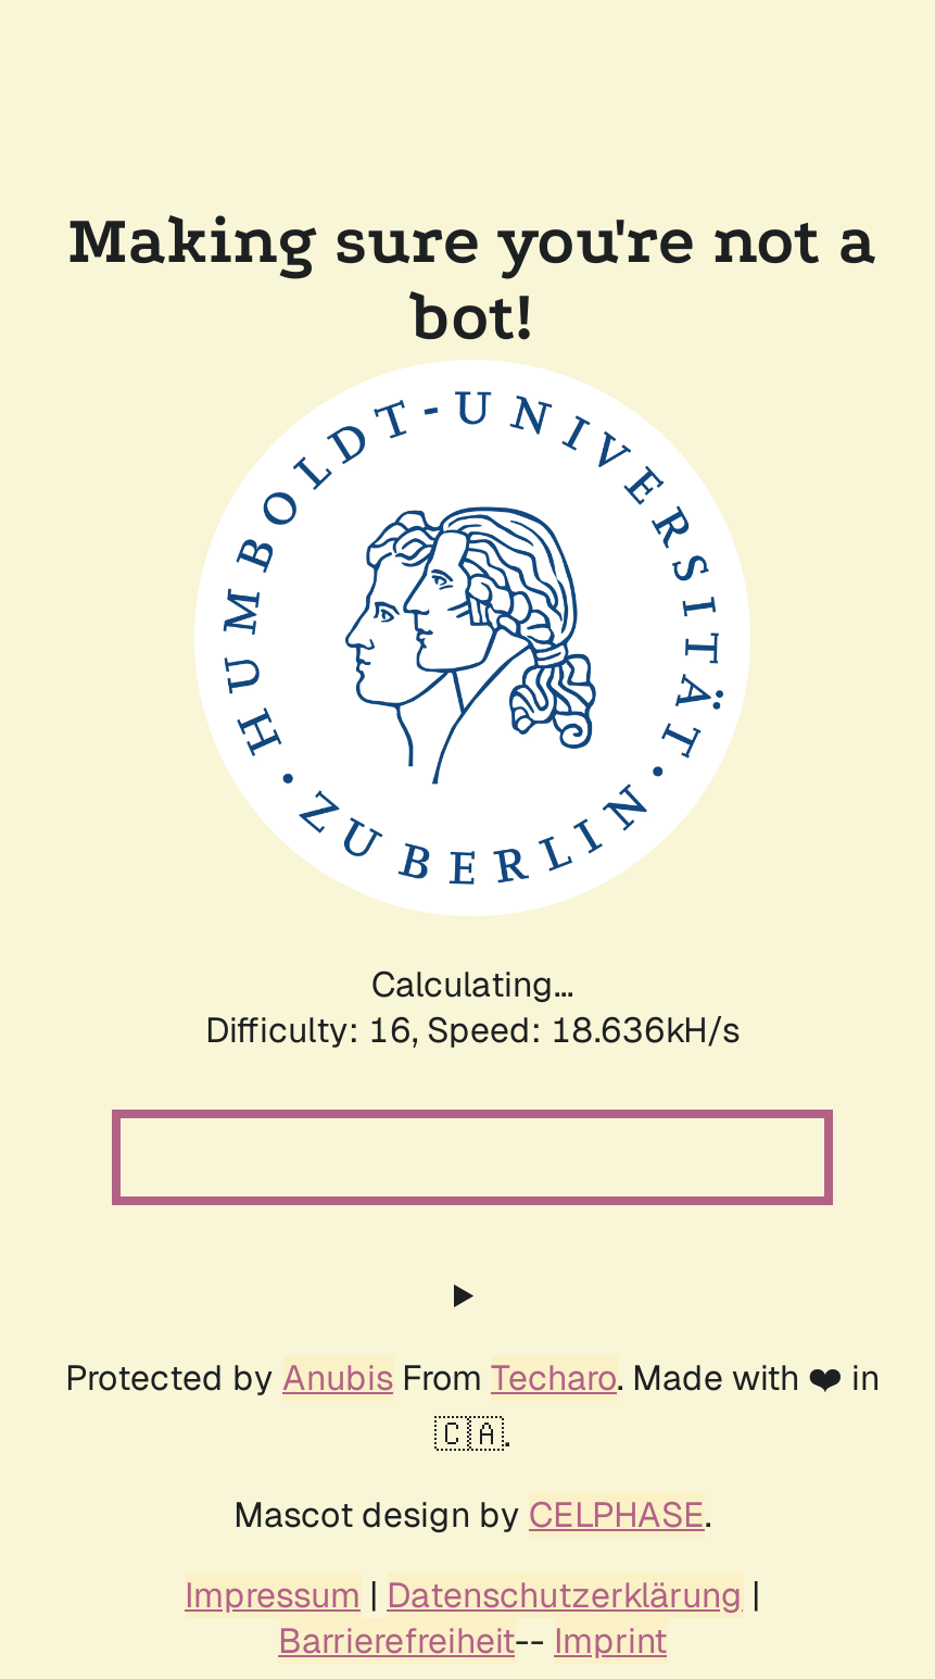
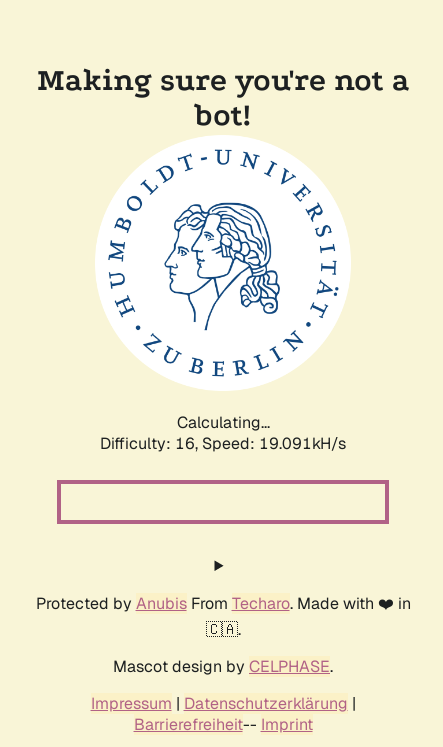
[205,1007,740,1053] Difficulty: 16, Speed: 18.636kH/s -> [100,433,346,454] Difficulty: 16, Speed: 19.091kH/s

